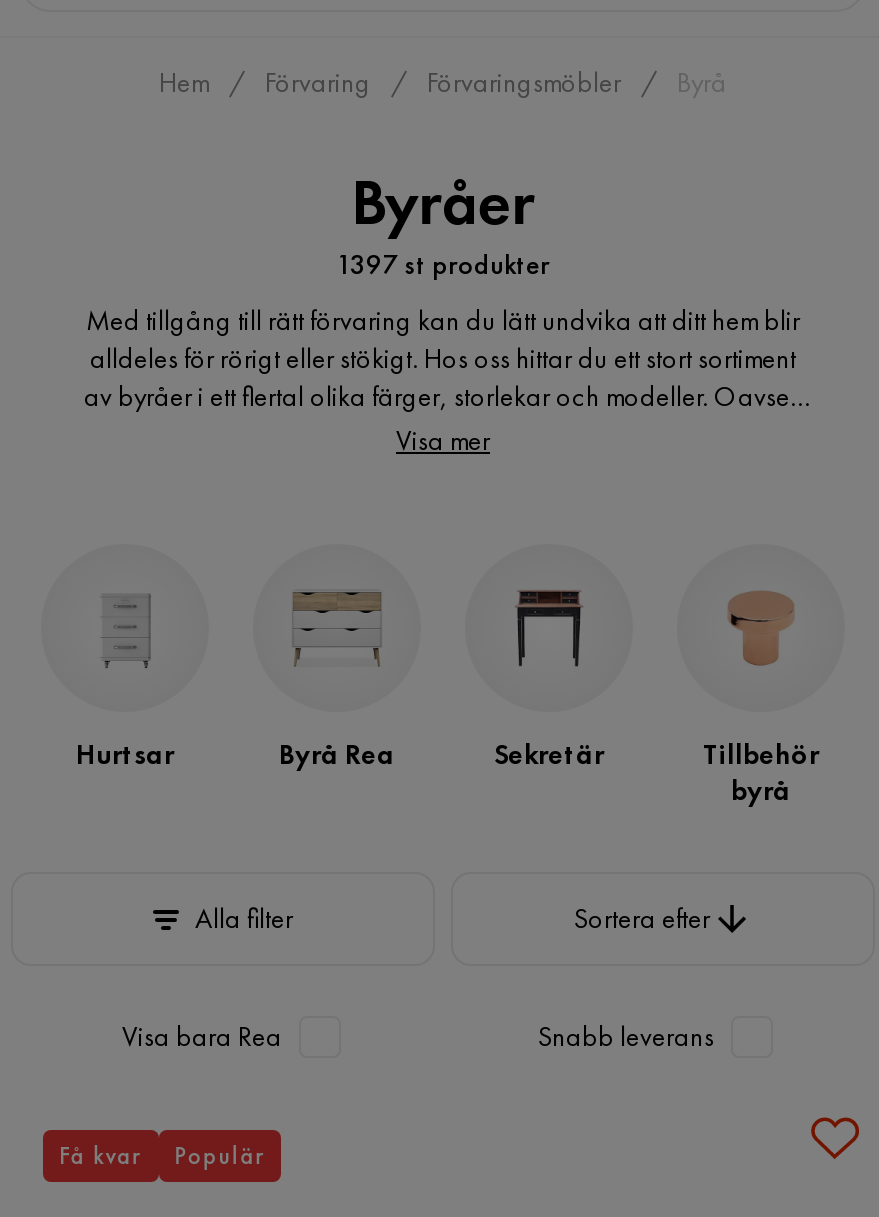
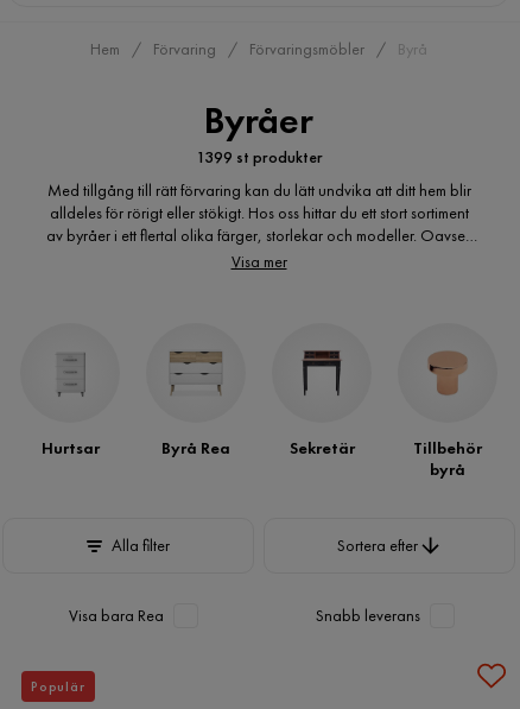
[336,246,550,282] 1397 st produkter -> [195,146,322,167] 1399 st produkter
[59,1140,142,1172] Få kvar -> none

